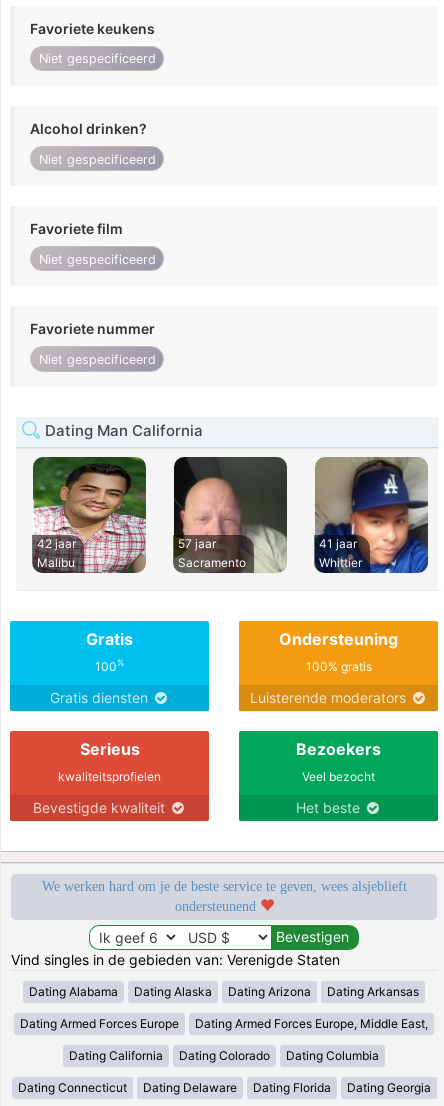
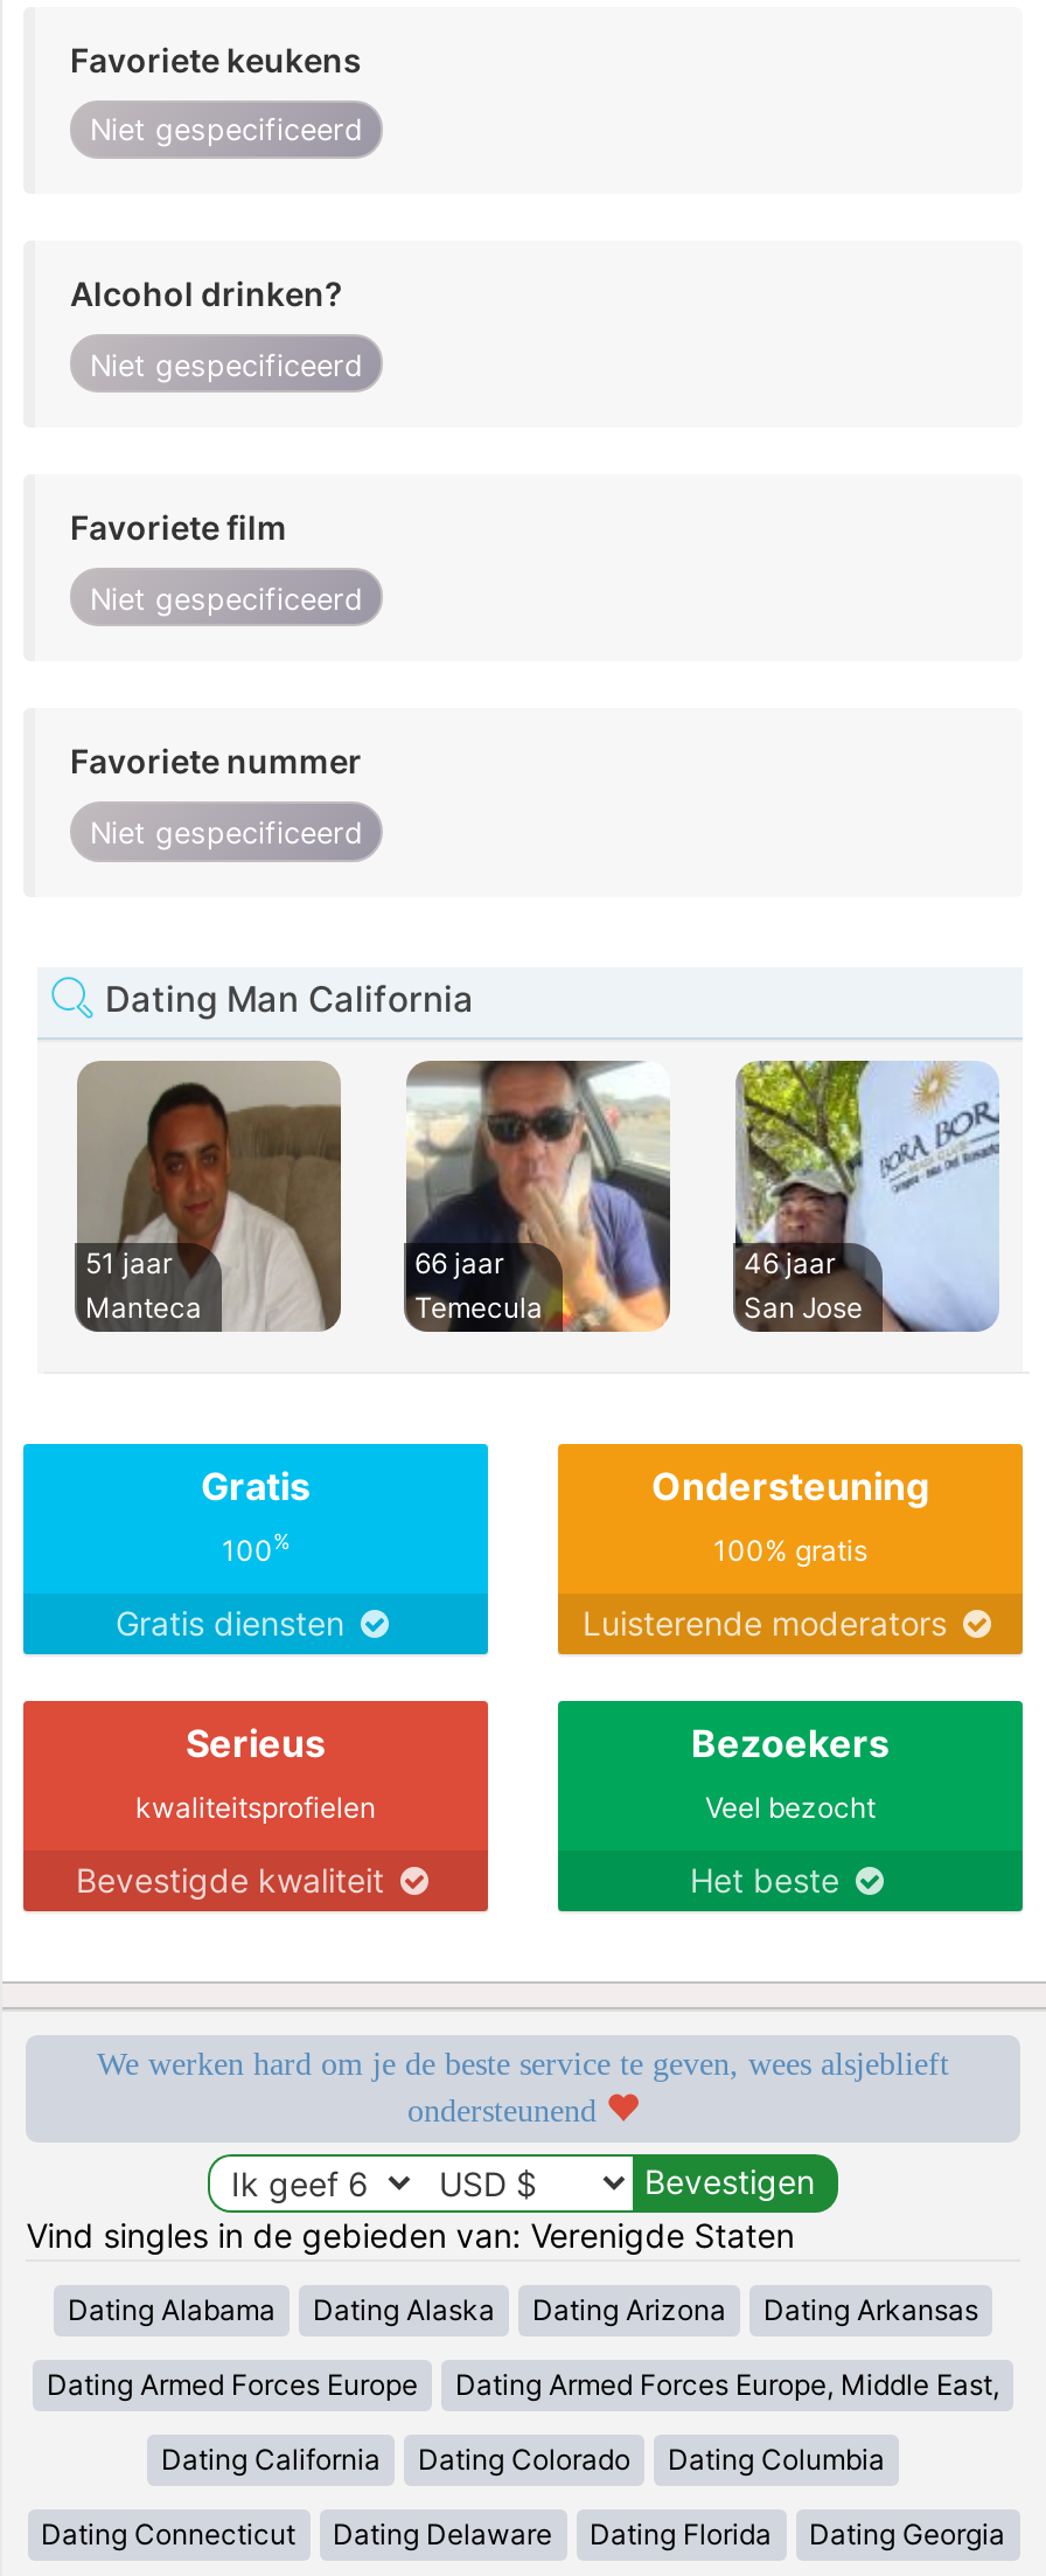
[33,457,146,573] [image] | 42 jaar | Malibu -> [75,1063,341,1329] [image] | 51 jaar | Manteca
[173,456,288,573] [image] | 57 jaar | Sacramento -> [406,1061,670,1332] [image] | 66 jaar | Temecula
[315,456,429,574] [image] | 41 jaar | Whittier -> [738,1061,999,1334] [image] | 46 jaar | San Jose

